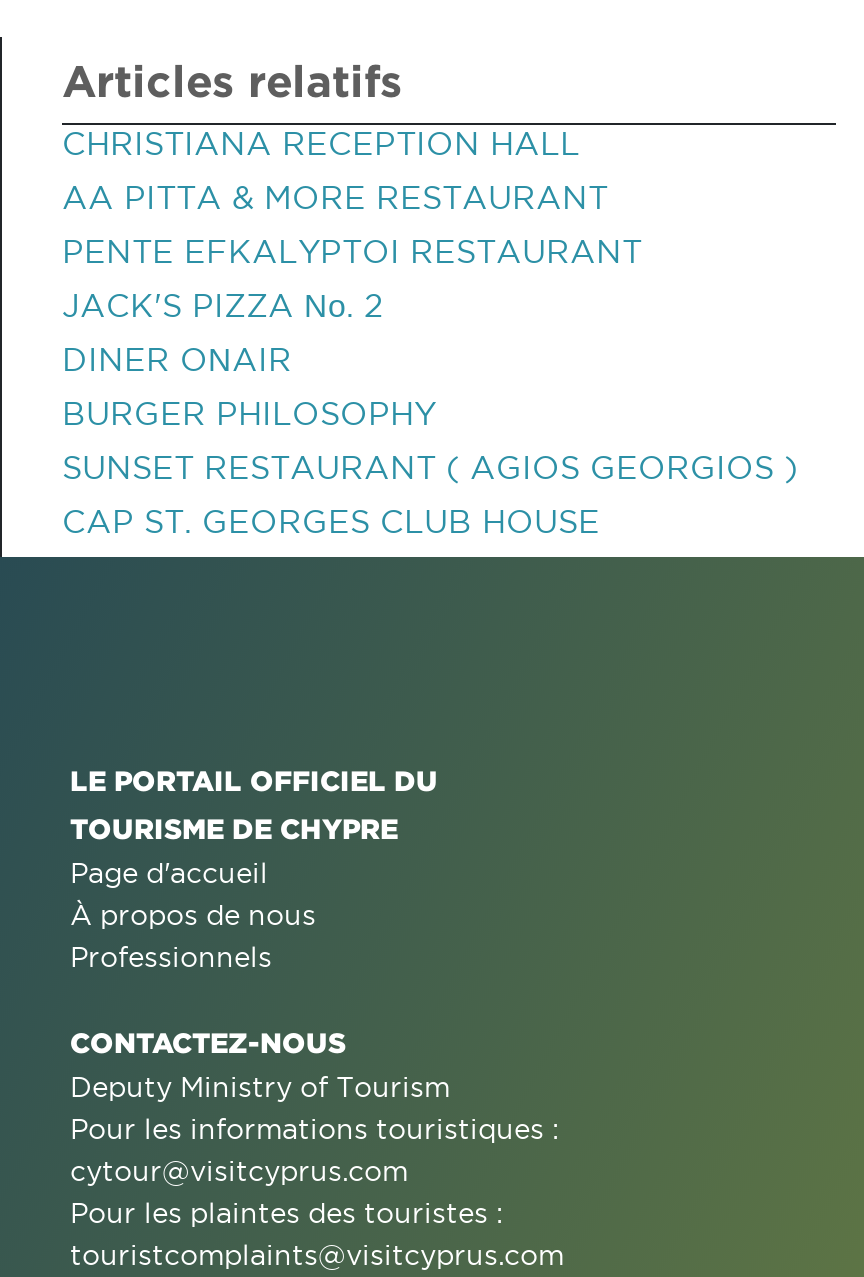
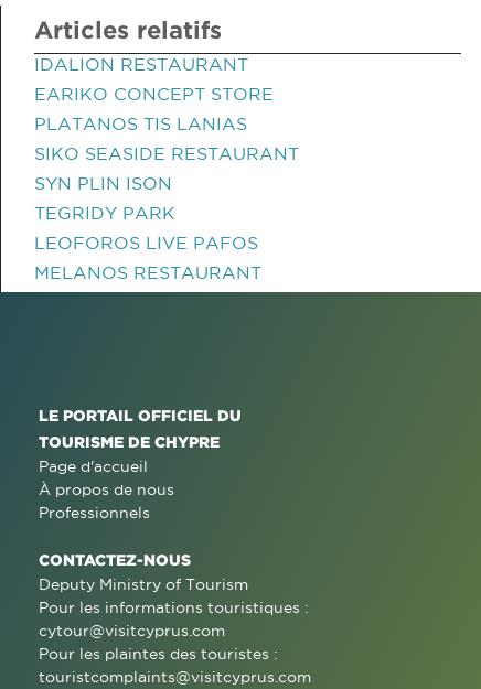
[62,125,580,161] CHRISTIANA RECEPTION HALL -> [34,54,248,74] IDALION RESTAURANT
[62,179,608,215] AA PITTA & MORE RESTAURANT -> [34,84,274,104] EARIKO CONCEPT STORE
[62,233,642,269] PENTE EFKALYPTOI RESTAURANT -> [34,114,247,133] PLATANOS TIS LANIAS
[62,287,384,323] JACK'S PIZZA Νο. 2 -> [34,143,299,163] SIKO SEASIDE RESTAURANT
[62,341,292,377] DINER OΝAIR -> [34,173,172,193] SYN PLIN ISON
[62,395,436,431] BURGER PHILOSOPHY -> [34,203,175,223] TEGRIDY PARK
[62,449,798,485] SUNSET RESTAURANT ( AGIOS GEORGIOS ) -> [34,233,258,252] LEOFOROS LIVE PAFOS
[62,503,600,539] CAP ST. GEORGES CLUB HOUSE -> [34,262,261,282] MELANOS RESTAURANT

